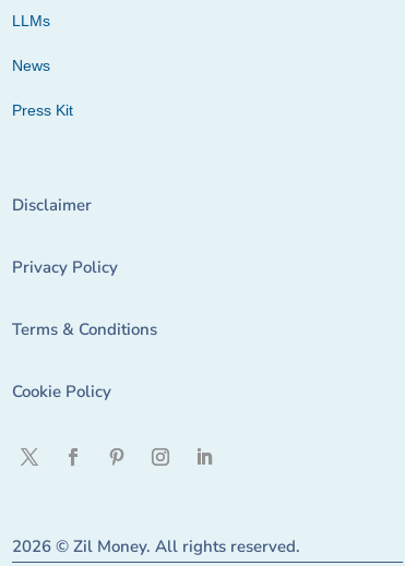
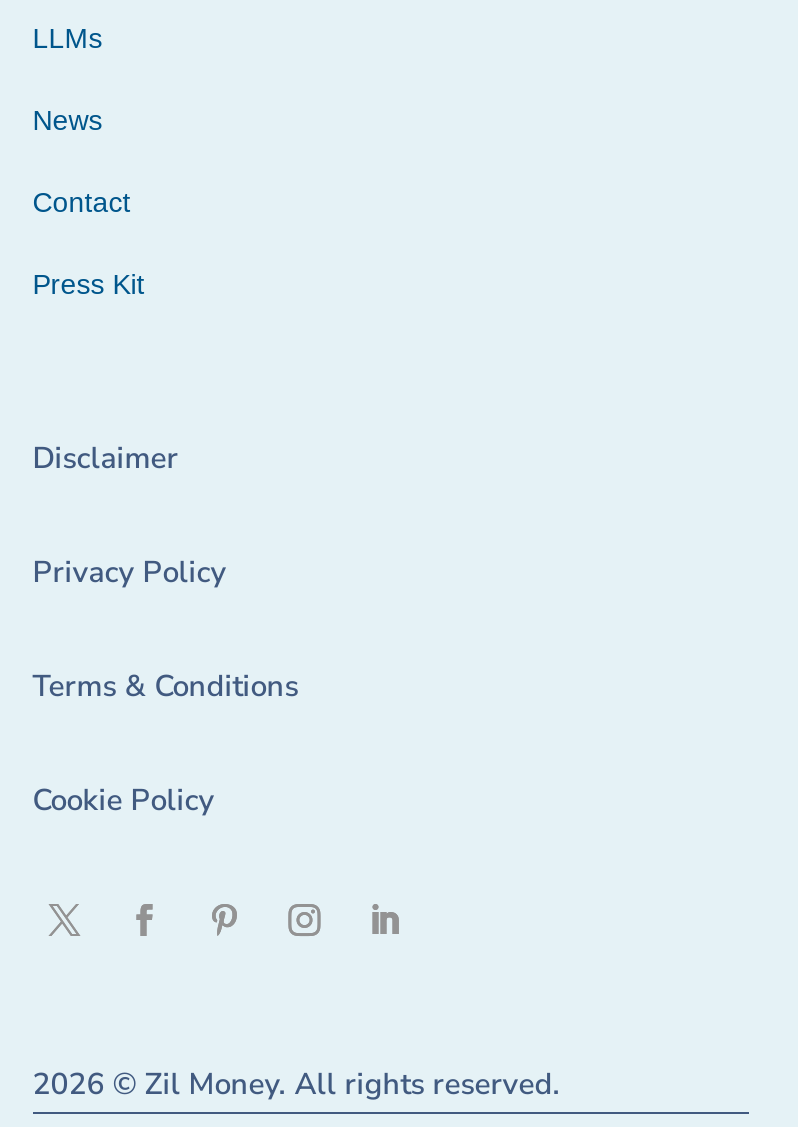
none -> [33,186,131,218] Contact

